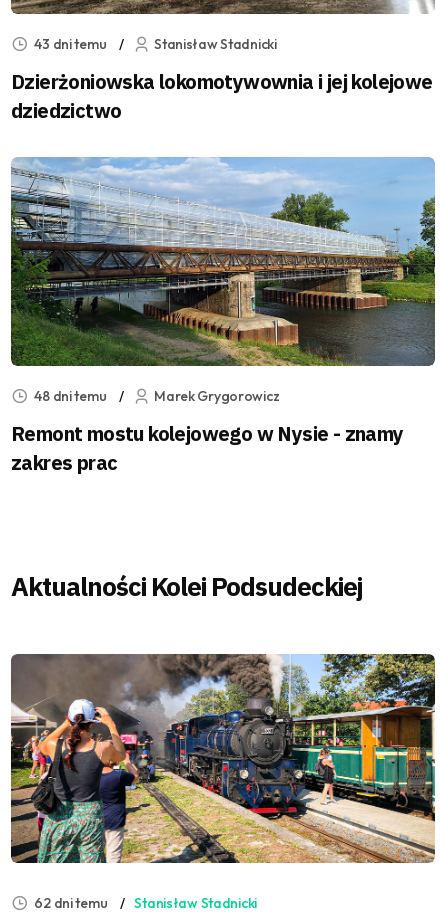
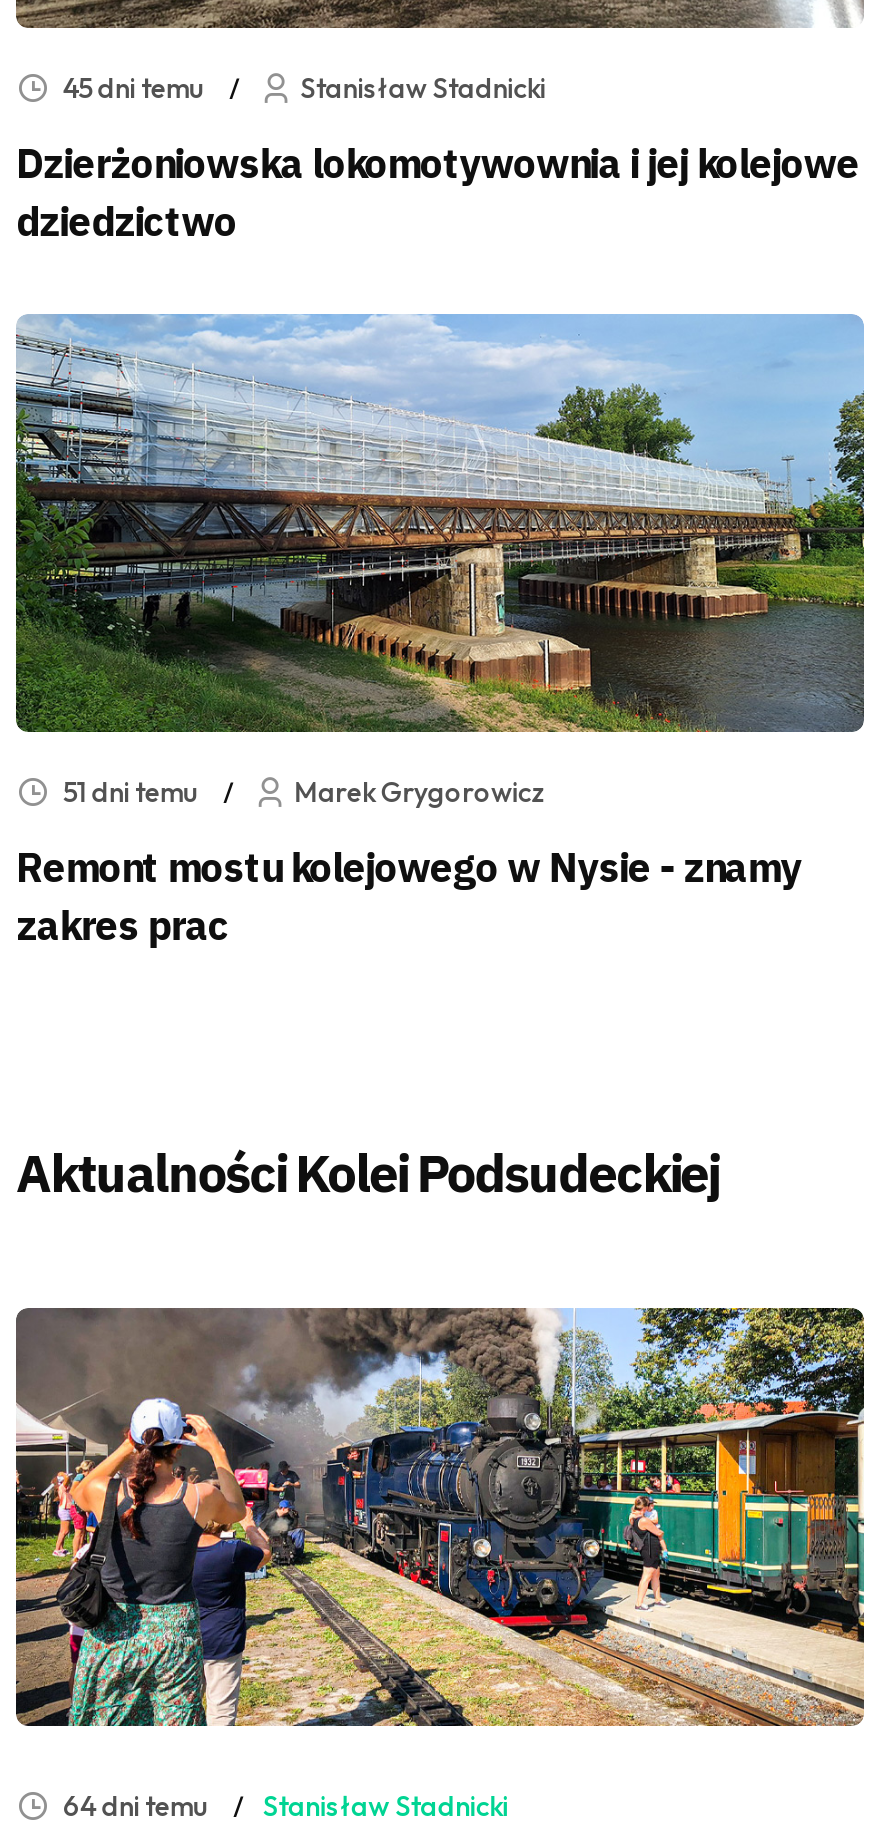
[32,34,106,52] 43 dni temu -> [57,69,205,105] 45 dni temu
[32,387,106,405] 48 dni temu -> [57,774,199,810] 51 dni temu
[32,894,257,912] 62 dni temu Stanisław Stadnicki -> [57,1788,508,1824] 64 dni temu Stanisław Stadnicki

